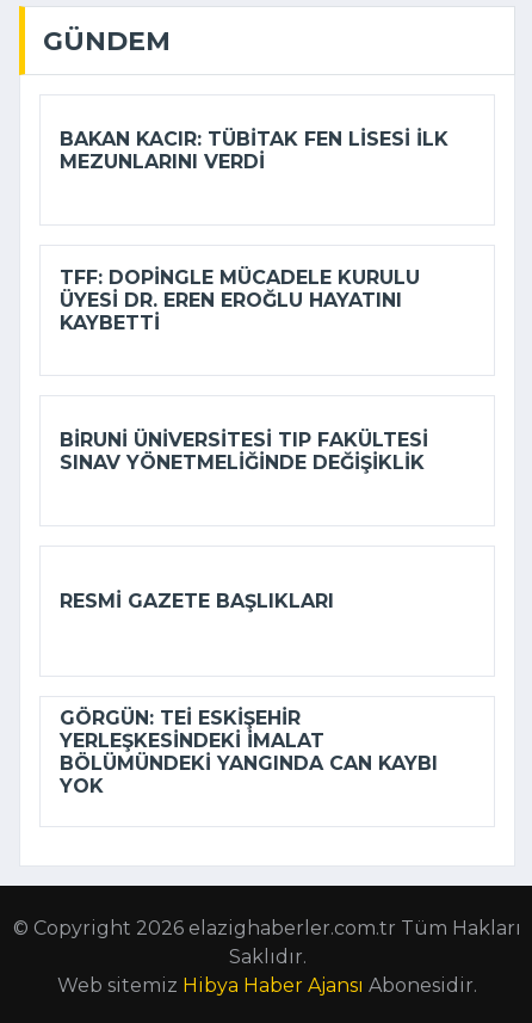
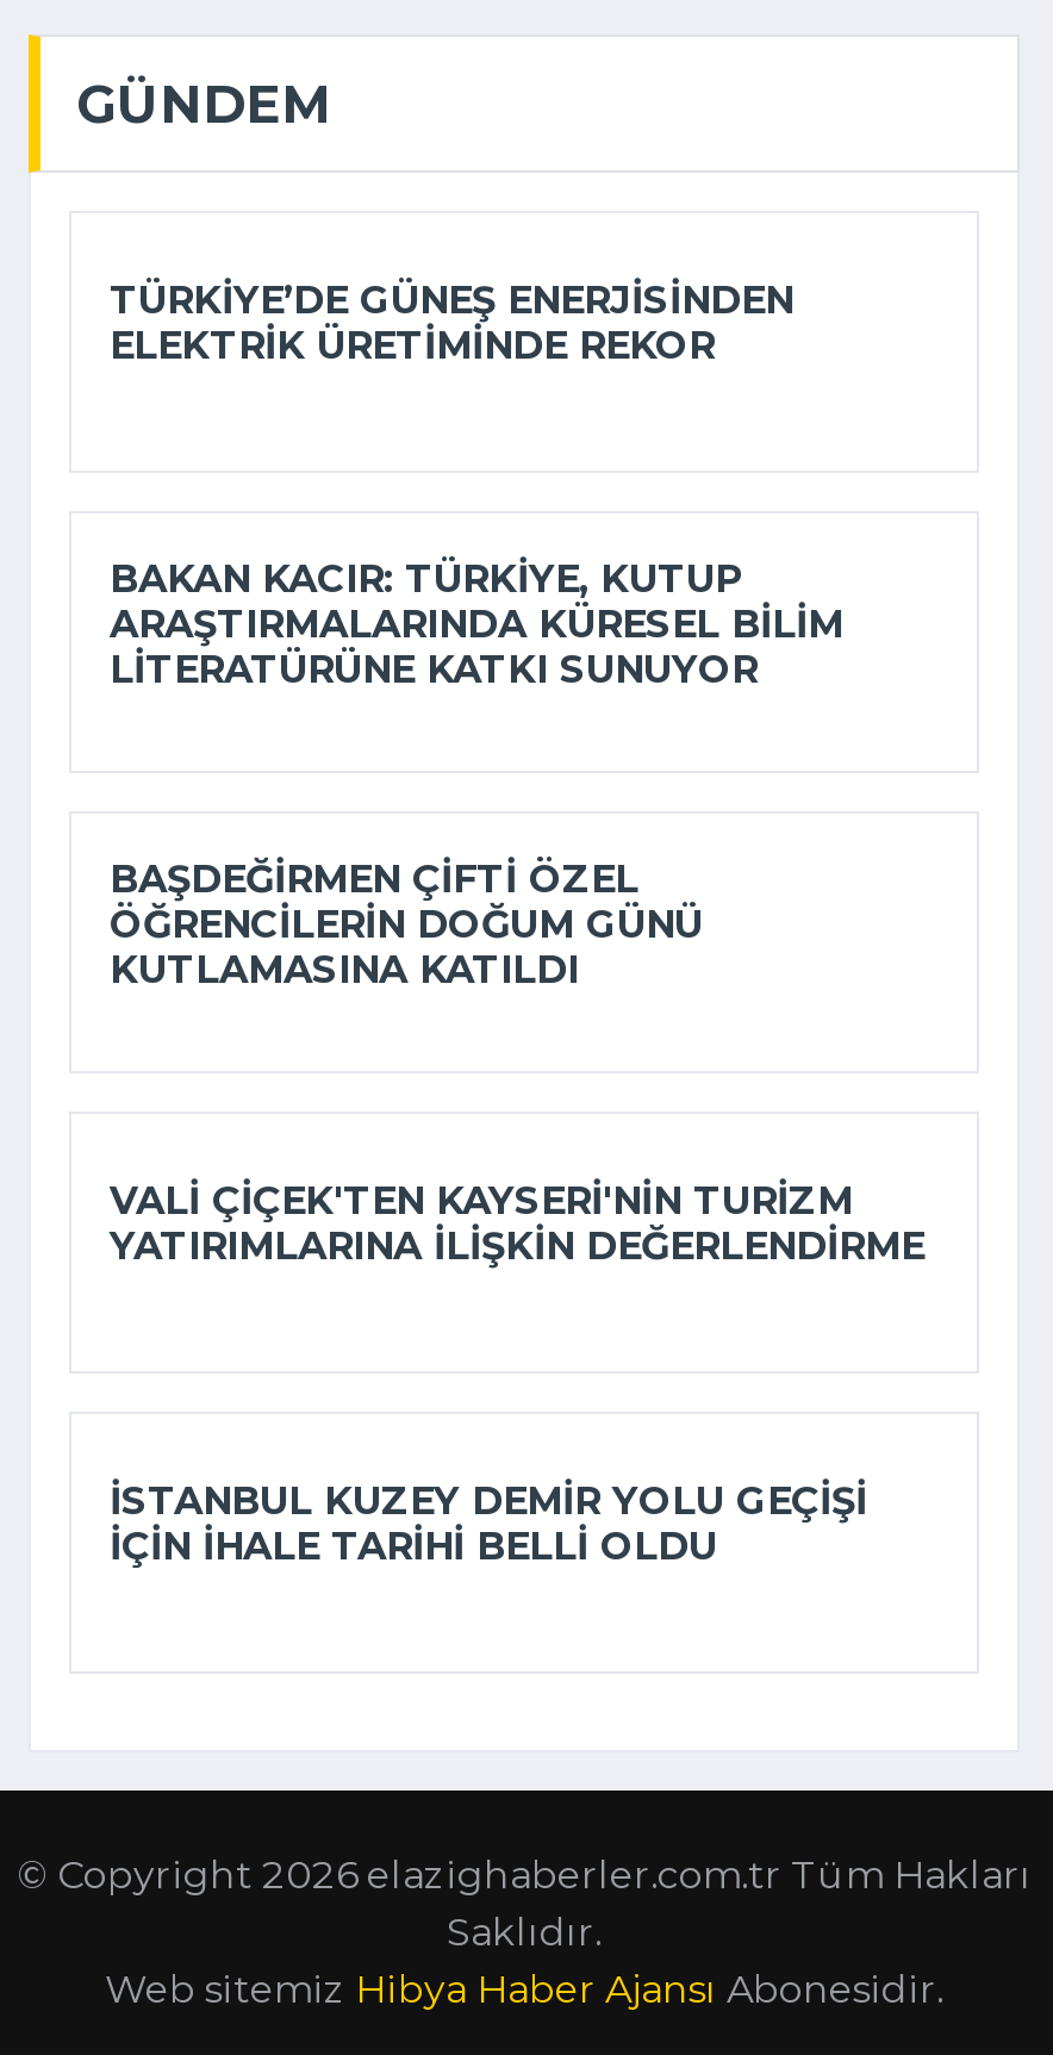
[60,128,449,173] BAKAN KACIR: TÜBİTAK FEN LISESI ILK | MEZUNLARINI VERDI -> [110,279,793,369] TÜRKIYE’DE GÜNEŞ ENERJISINDEN | ELEKTRIK ÜRETIMINDE REKOR
[60,267,420,335] TFF: DOPINGLE MÜCADELE KURULU | ÜYESI DR. EREN EROĞLU HAYATINI | KAYBETTI -> [110,556,843,692] BAKAN KACIR: TÜRKIYE, KUTUP | ARAŞTIRMALARINDA KÜRESEL BILIM | LITERATÜRÜNE KATKI SUNUYOR
[60,428,428,474] BIRUNI ÜNIVERSITESI TIP FAKÜLTESI | SINAV YÖNETMELIĞINDE DEĞIŞIKLIK -> [110,856,703,992] BAŞDEĞIRMEN ÇIFTI ÖZEL | ÖĞRENCILERIN DOĞUM GÜNÜ | KUTLAMASINA KATILDI
[60,590,334,613] RESMI GAZETE BAŞLIKLARI -> [110,1179,924,1270] VALI ÇIÇEK'TEN KAYSERI'NIN TURIZM | YATIRIMLARINA ILIŞKIN DEĞERLENDIRME
[60,707,438,797] GÖRGÜN: TEİ ESKIŞEHIR | YERLEŞKESINDEKI IMALAT | BÖLÜMÜNDEKI YANGINDA CAN KAYBI | YOK -> [110,1479,867,1570] İSTANBUL KUZEY DEMIR YOLU GEÇIŞI | IÇIN IHALE TARIHI BELLI OLDU

